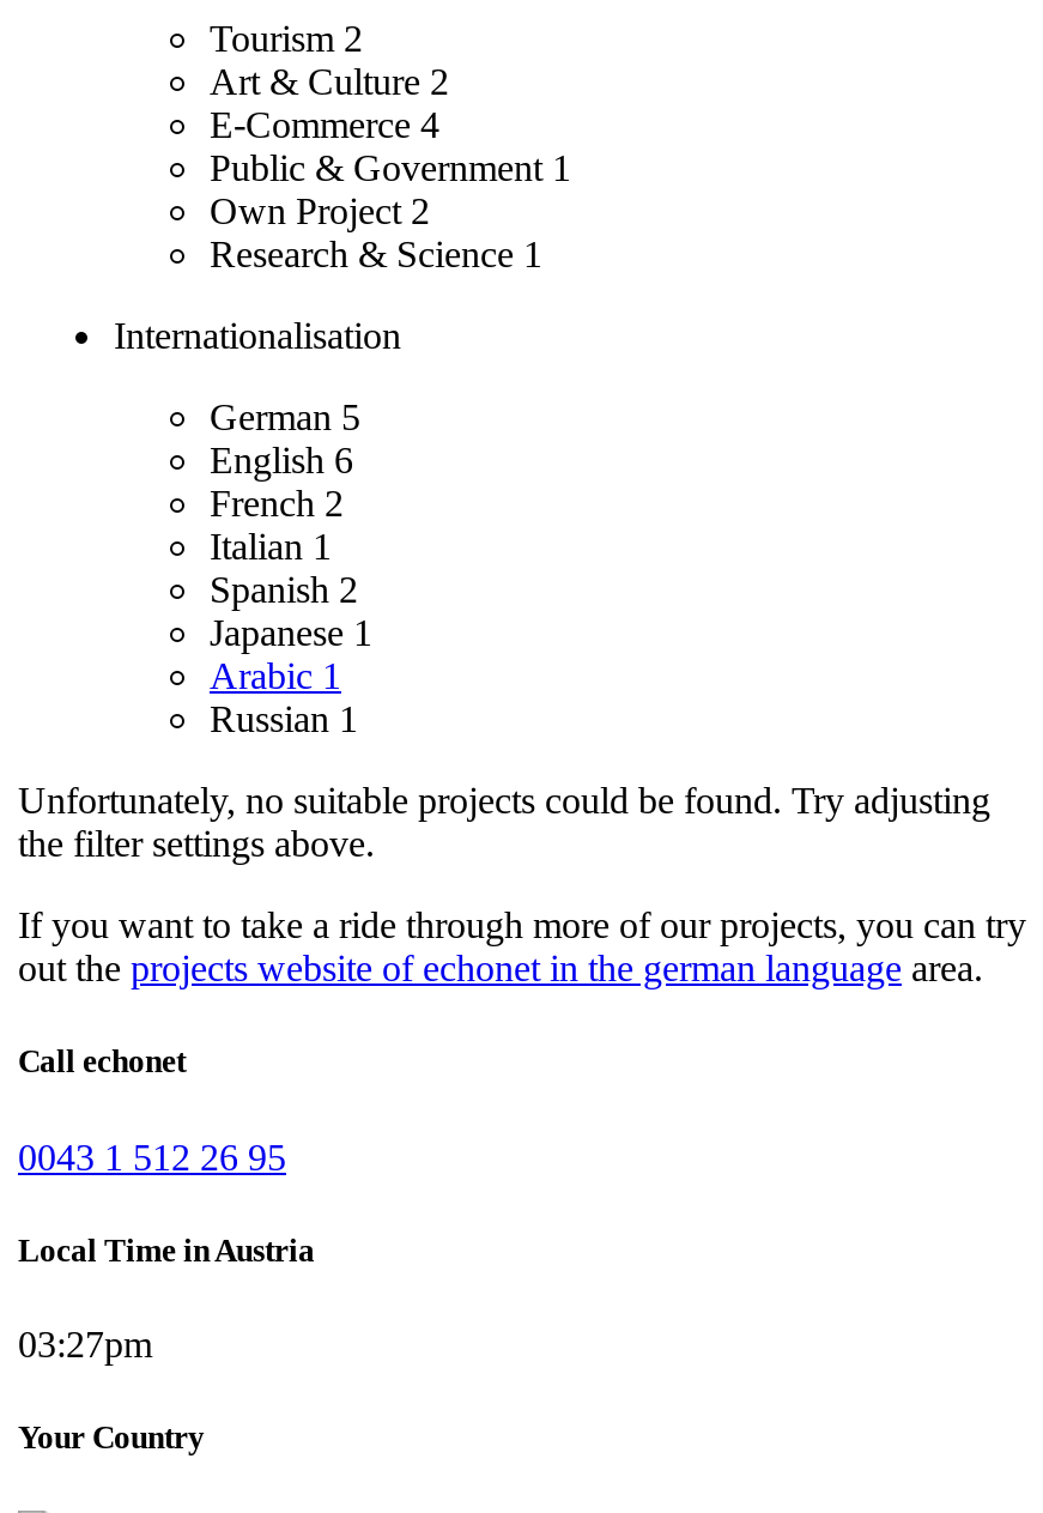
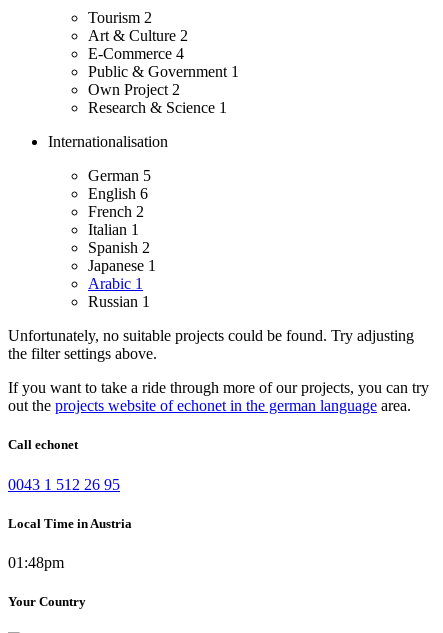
[18,1323,152,1364] 03:27pm -> [8,554,64,571] 01:48pm

